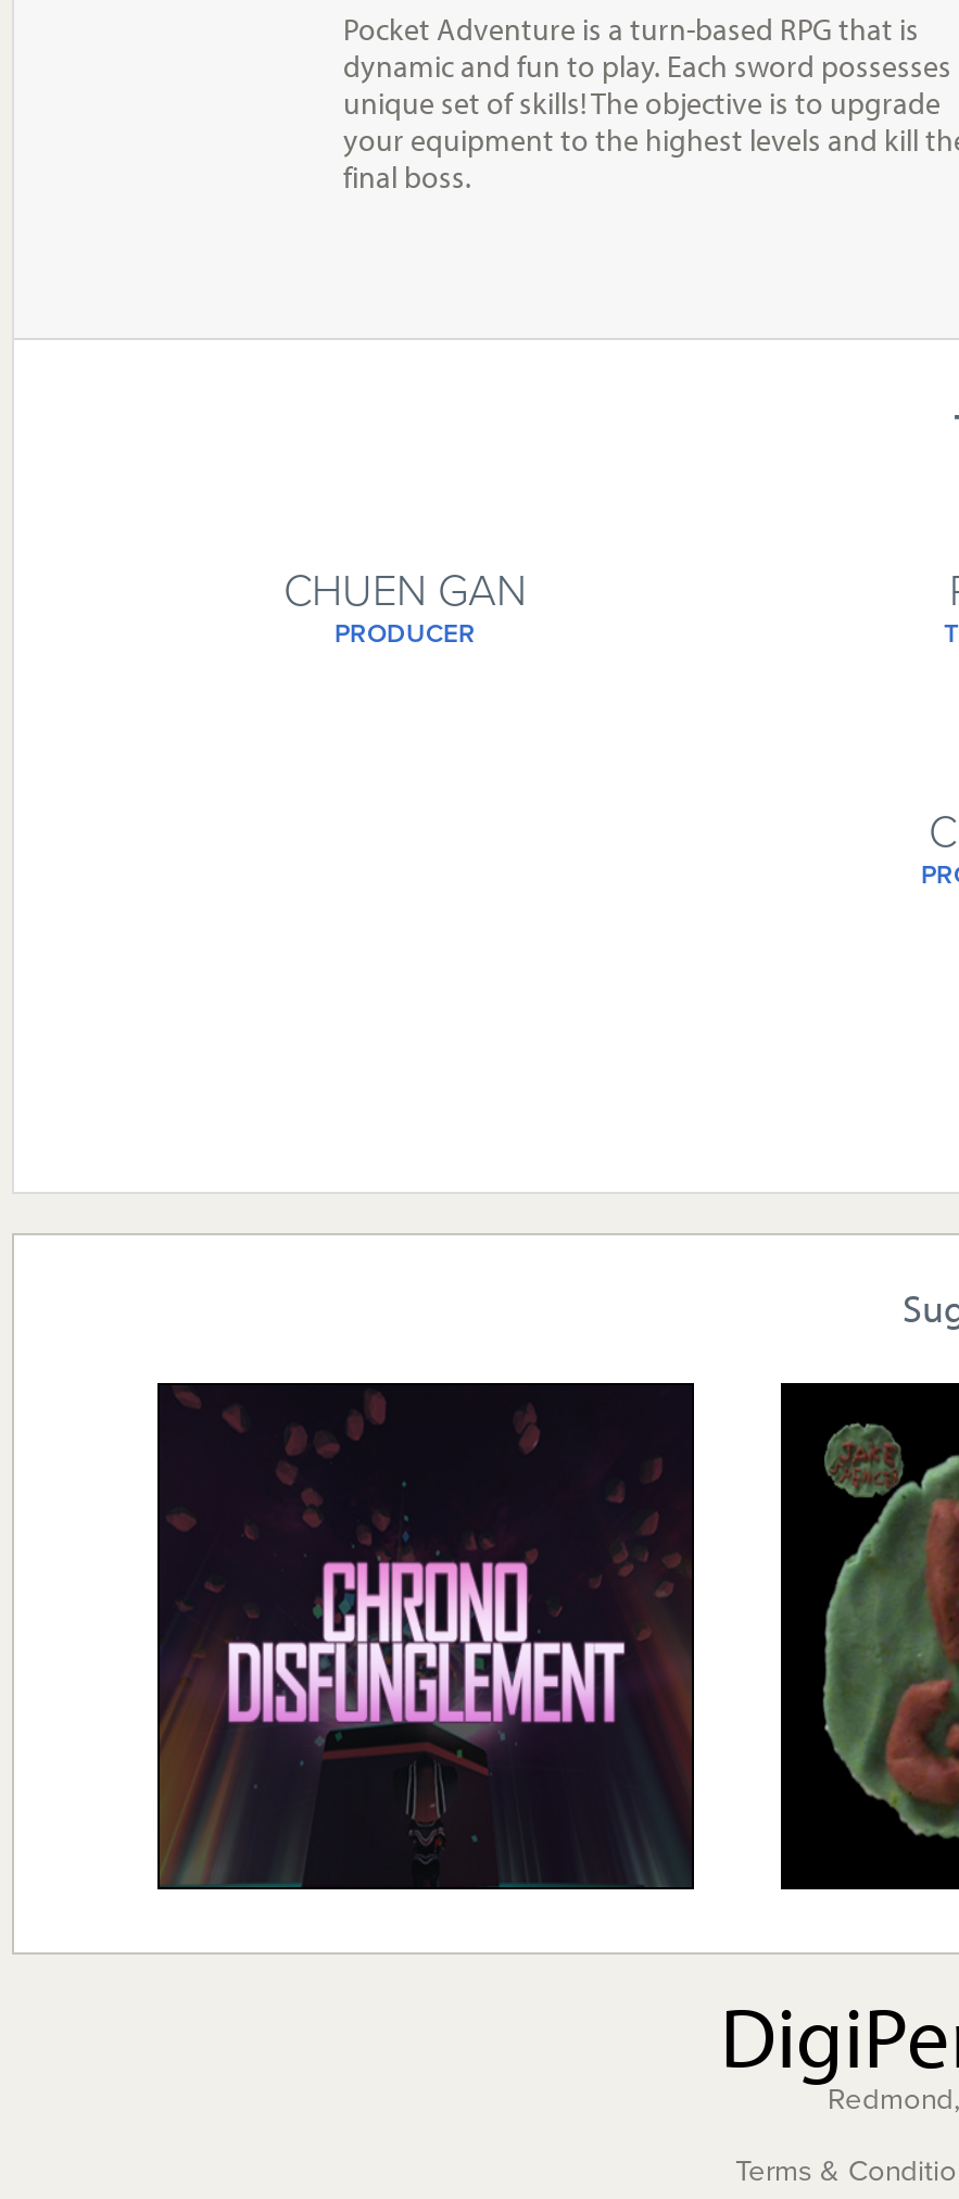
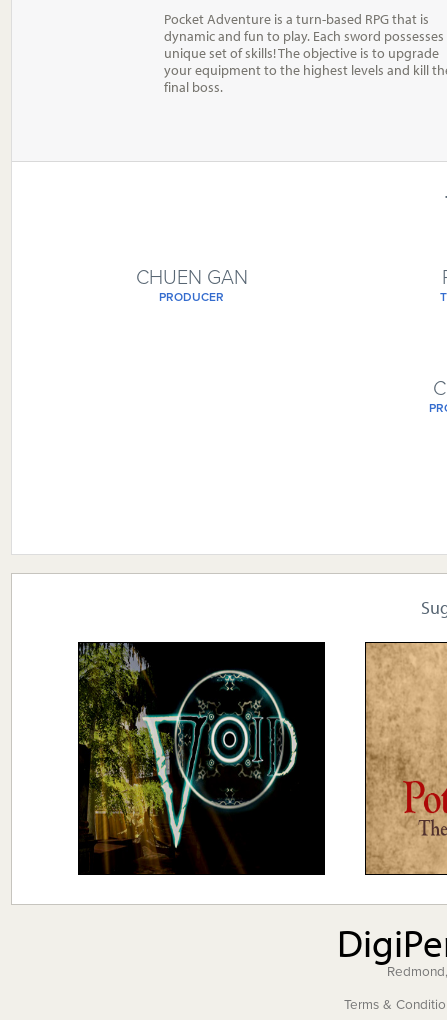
[160,1385,692,1887] [image] -> [79,642,324,874] [image]
[781,1383,952,1889] [image] -> [365,642,444,875] [image]

